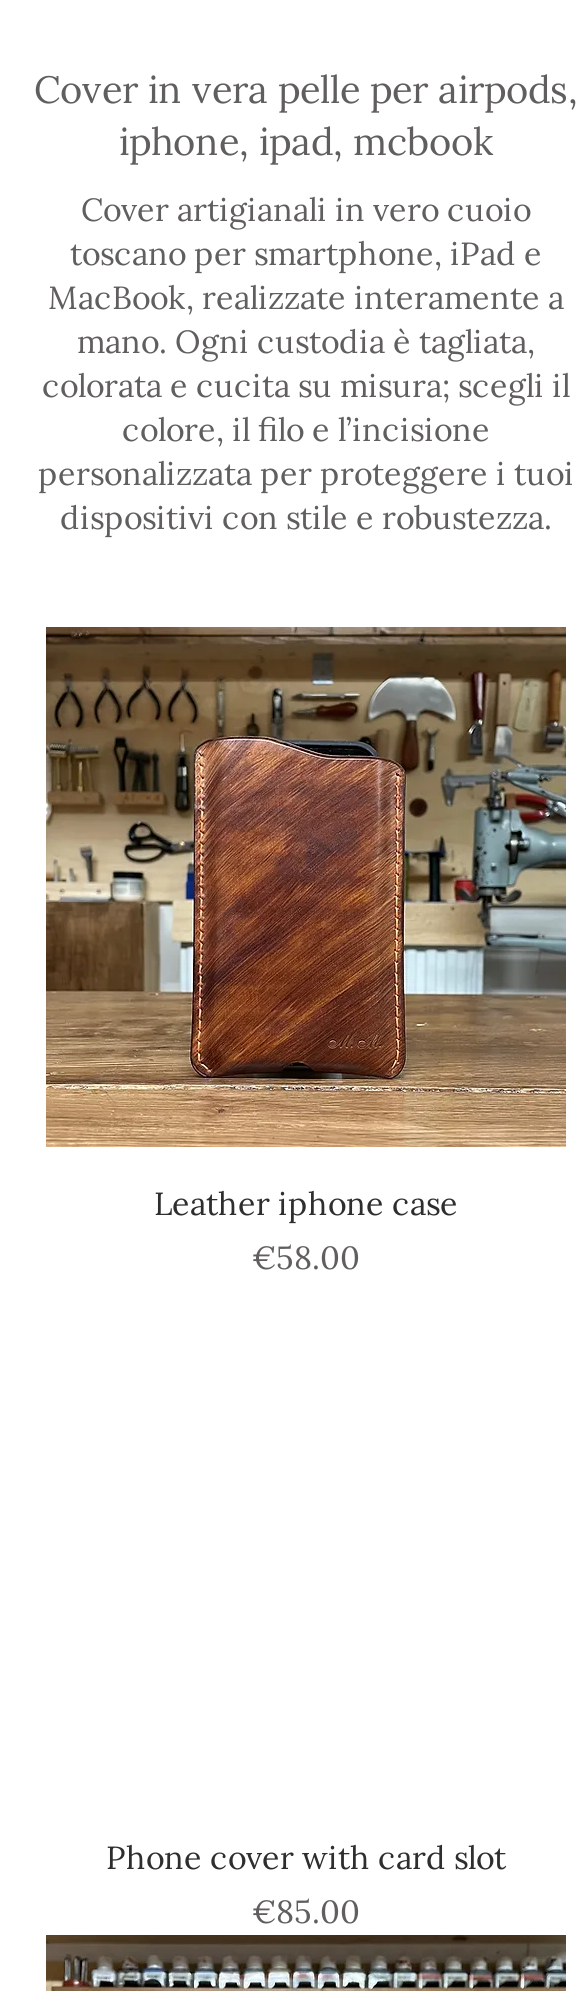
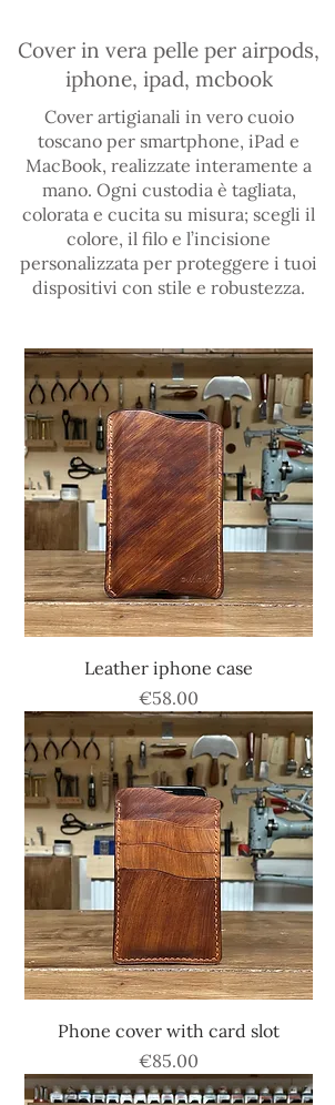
none -> [23,710,314,1001] [image]

